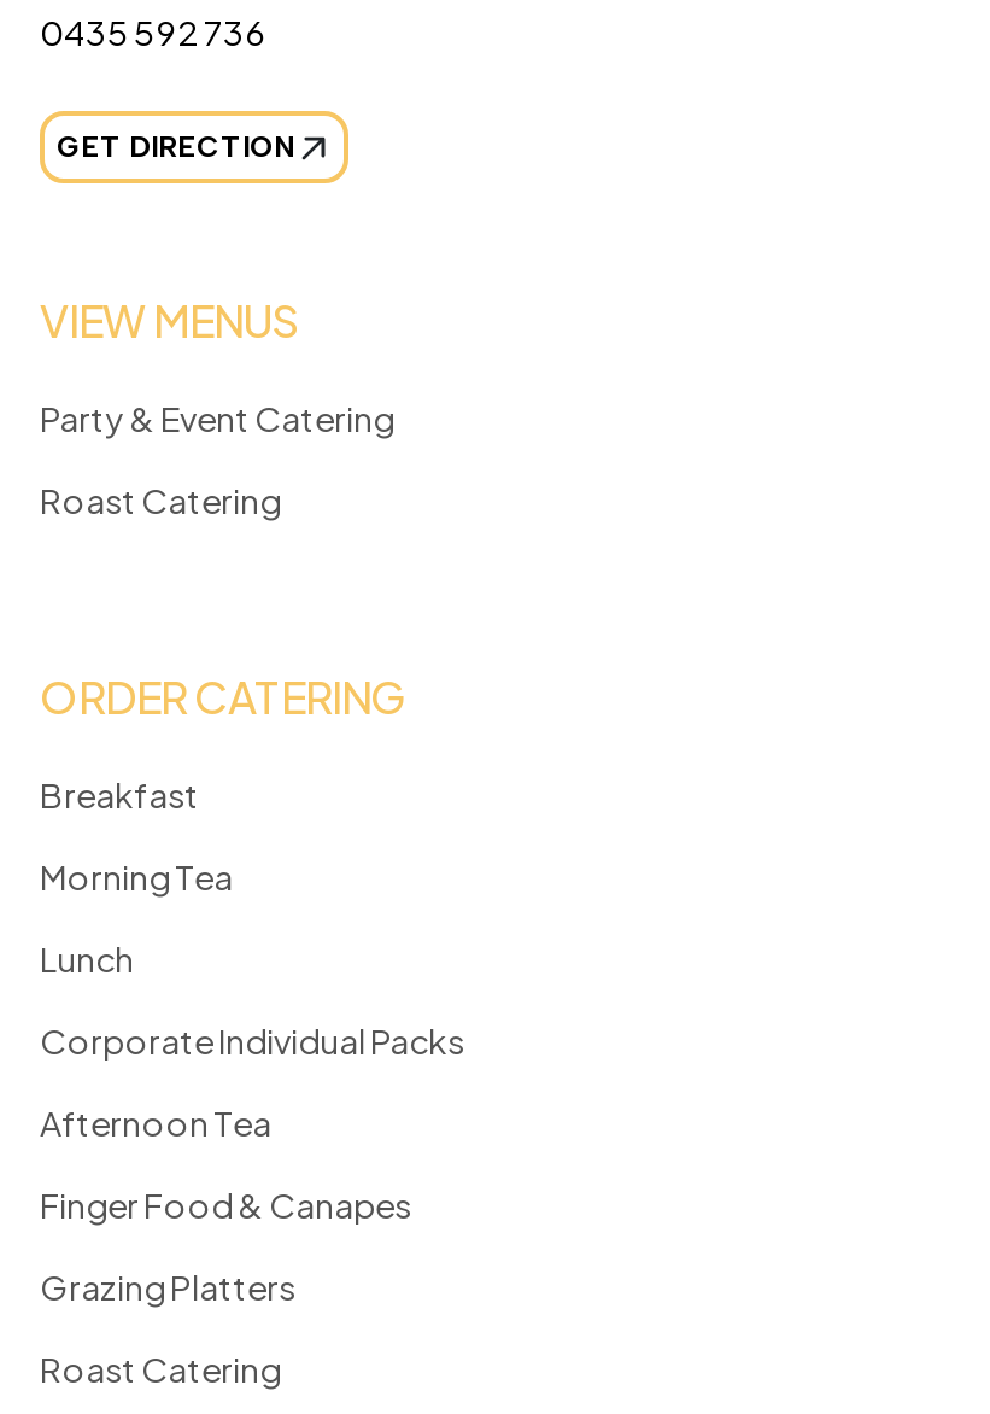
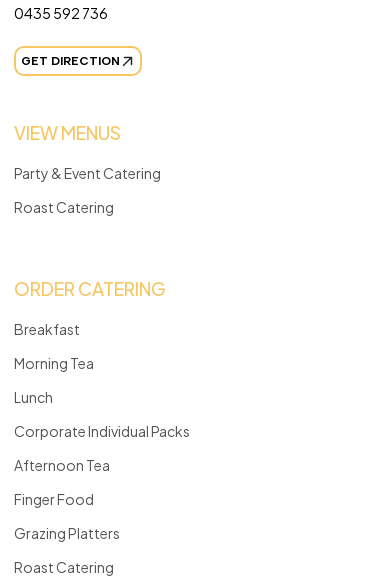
[40,1183,411,1226] Finger Food & Canapes -> [14,490,94,508] Finger Food

